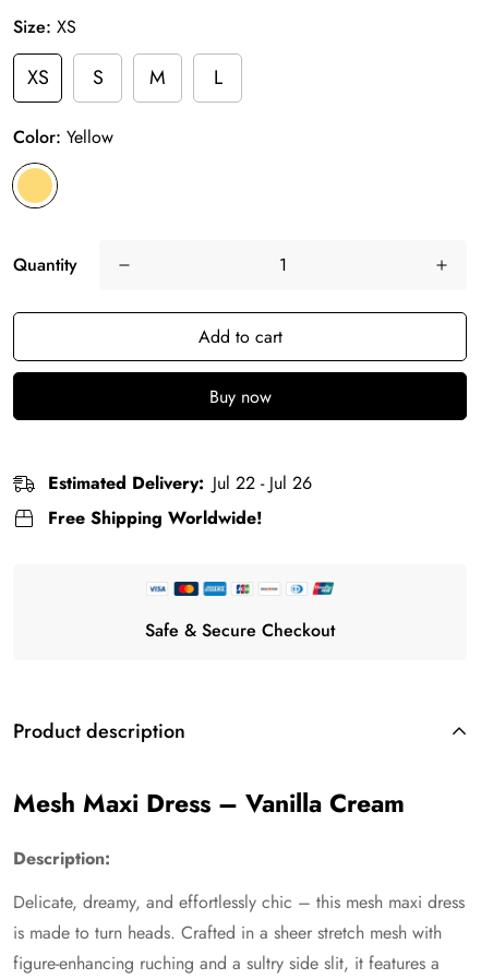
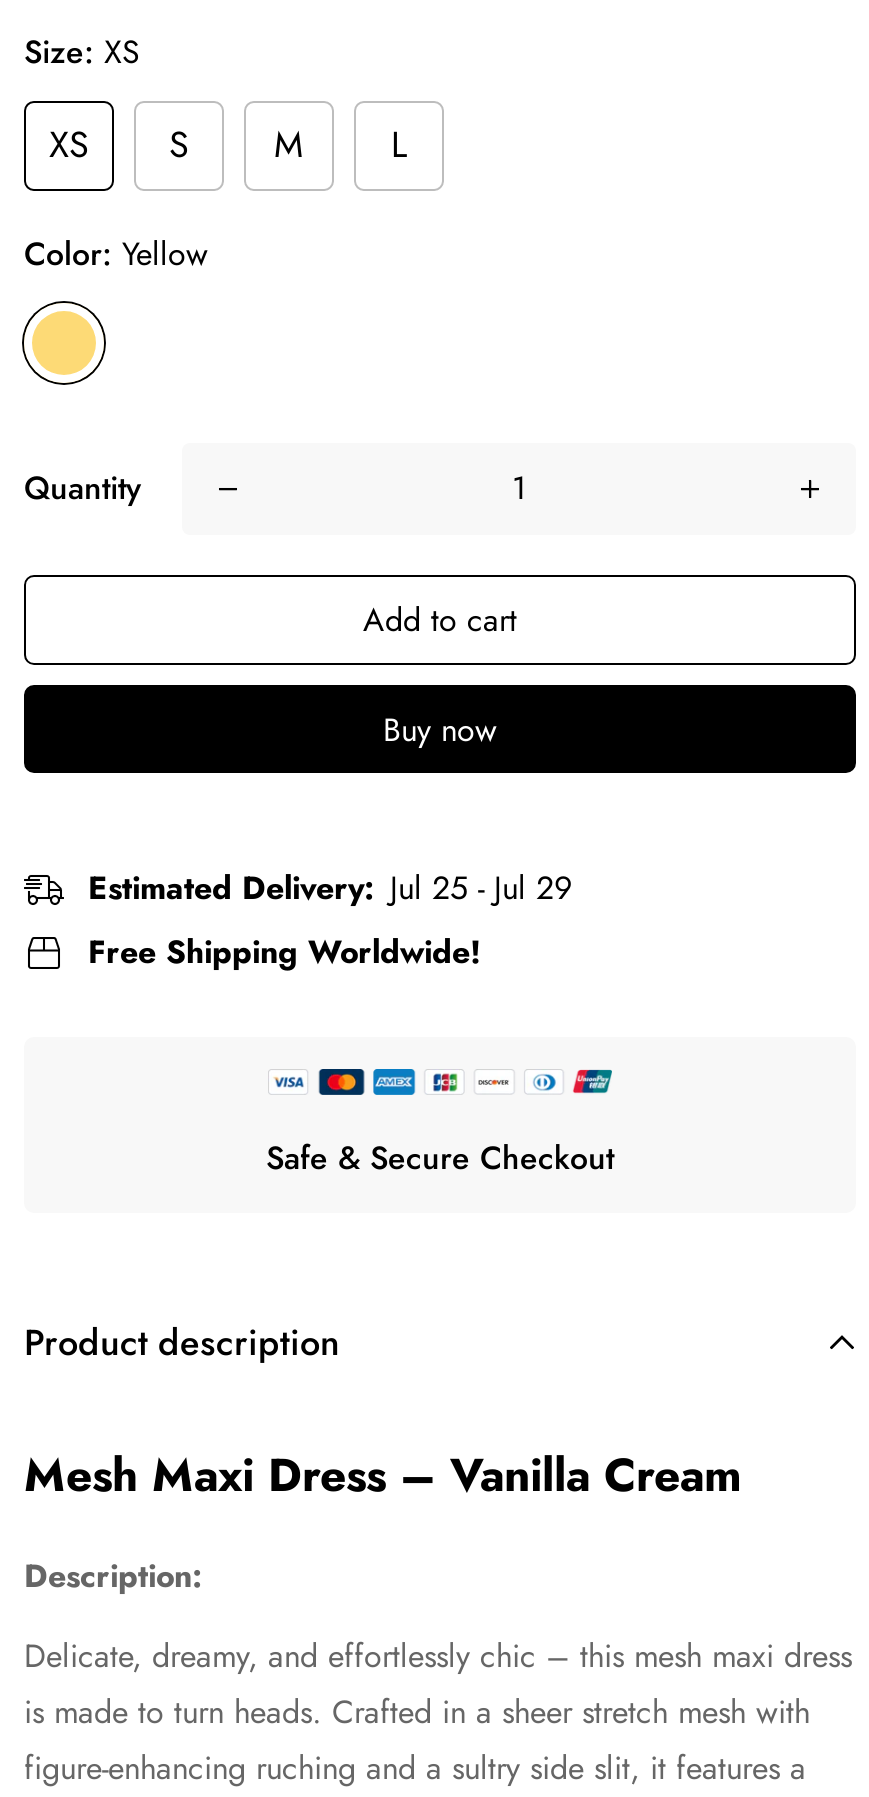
[48,470,312,496] Estimated Delivery: Jul 22 - Jul 26 -> [88,865,572,911] Estimated Delivery: Jul 25 - Jul 29

